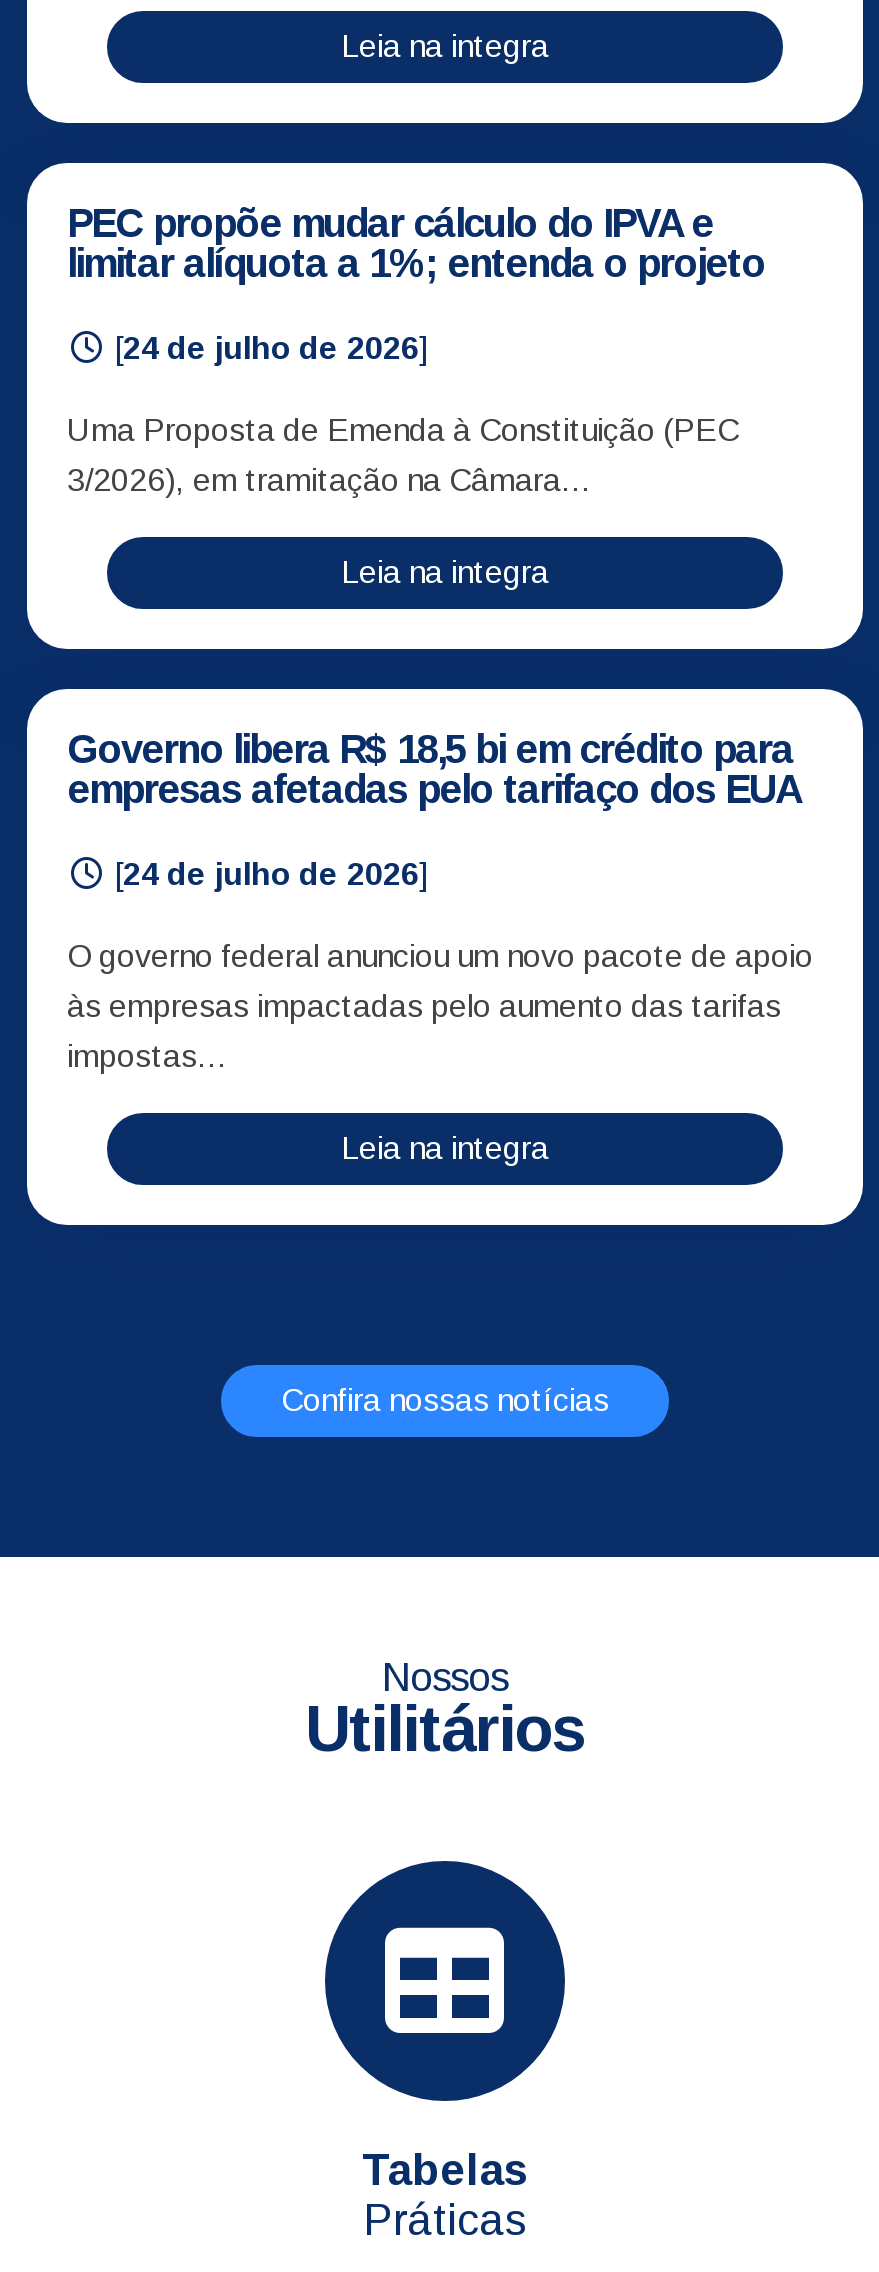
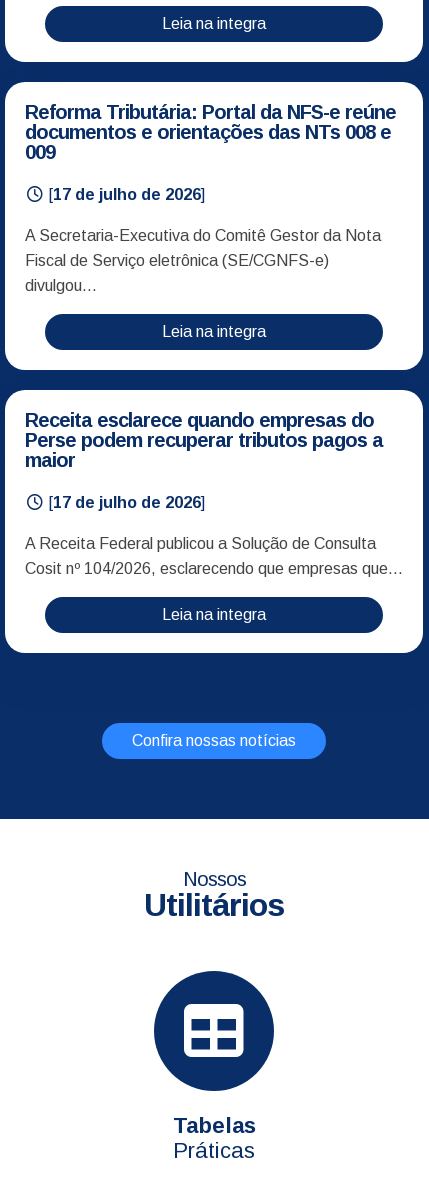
[67,201,765,497] PEC propõe mudar cálculo do IPVA e | limitar alíquota a 1%; entenda o projeto | [24 de julho de 2026] | Uma Proposta de Emenda à Constituição (PEC | 3/2026), em tramitação na Câmara... -> [25,101,396,294] Reforma Tributária: Portal da NFS-e reúne | documentos e orientações das NTs 008 e | 009 | [17 de julho de 2026] | A Secretaria-Executiva do Comitê Gestor da Nota | Fiscal de Serviço eletrônica (SE/CGNFS-e) | divulgou...
[67,727,813,1073] Governo libera R$ 18,5 bi em crédito para | empresas afetadas pelo tarifaço dos EUA | [24 de julho de 2026] | O governo federal anunciou um novo pacote de apoio | às empresas impactadas pelo aumento das tarifas | impostas... -> [25,409,403,577] Receita esclarece quando empresas do | Perse podem recuperar tributos pagos a | maior | [17 de julho de 2026] | A Receita Federal publicou a Solução de Consulta | Cosit nº 104/2026, esclarecendo que empresas que...

